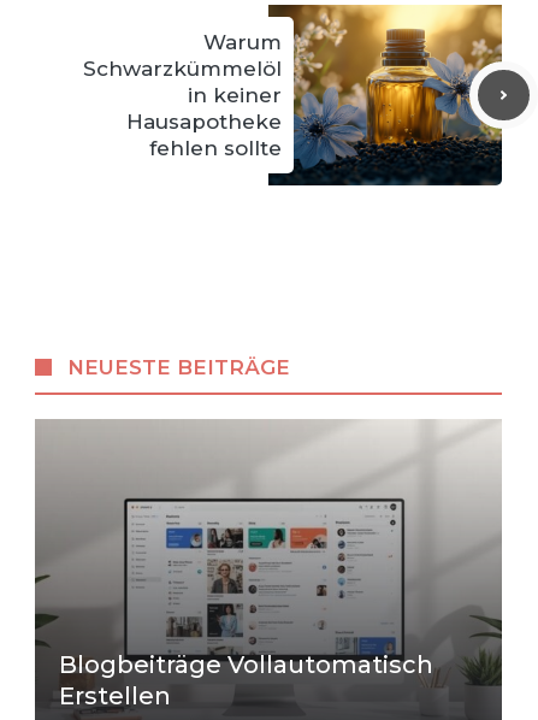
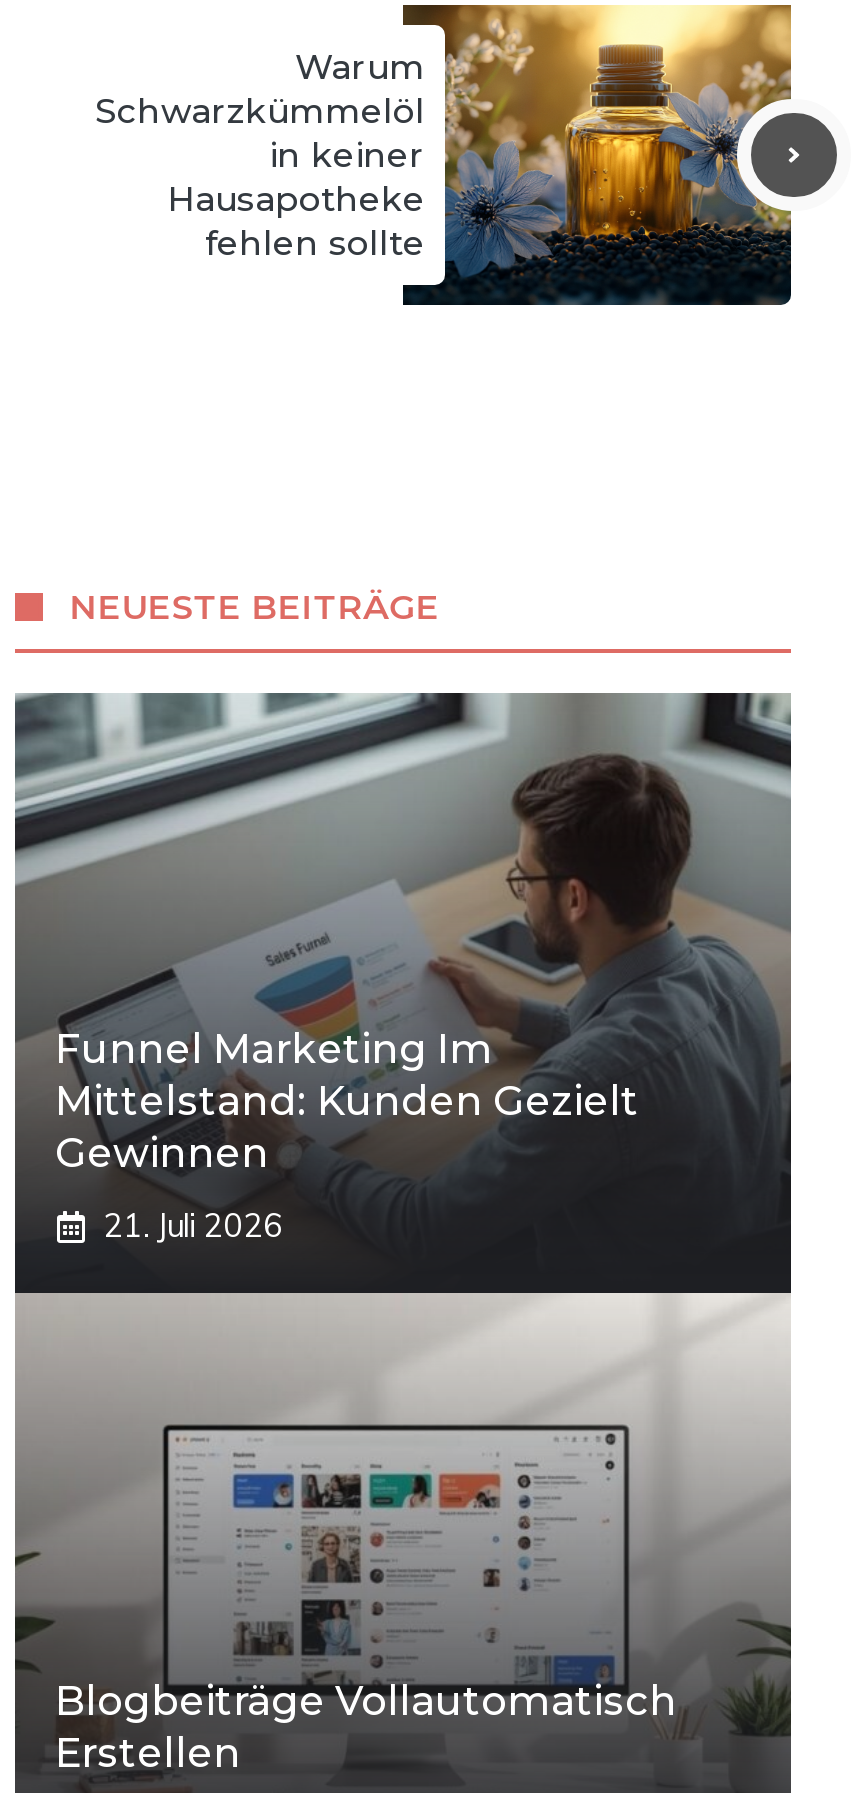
none -> [15,691,793,1295] [image] | Funnel Marketing Im | Mittelstand: Kunden Gezielt | Gewinnen | 21. Juli 2026

